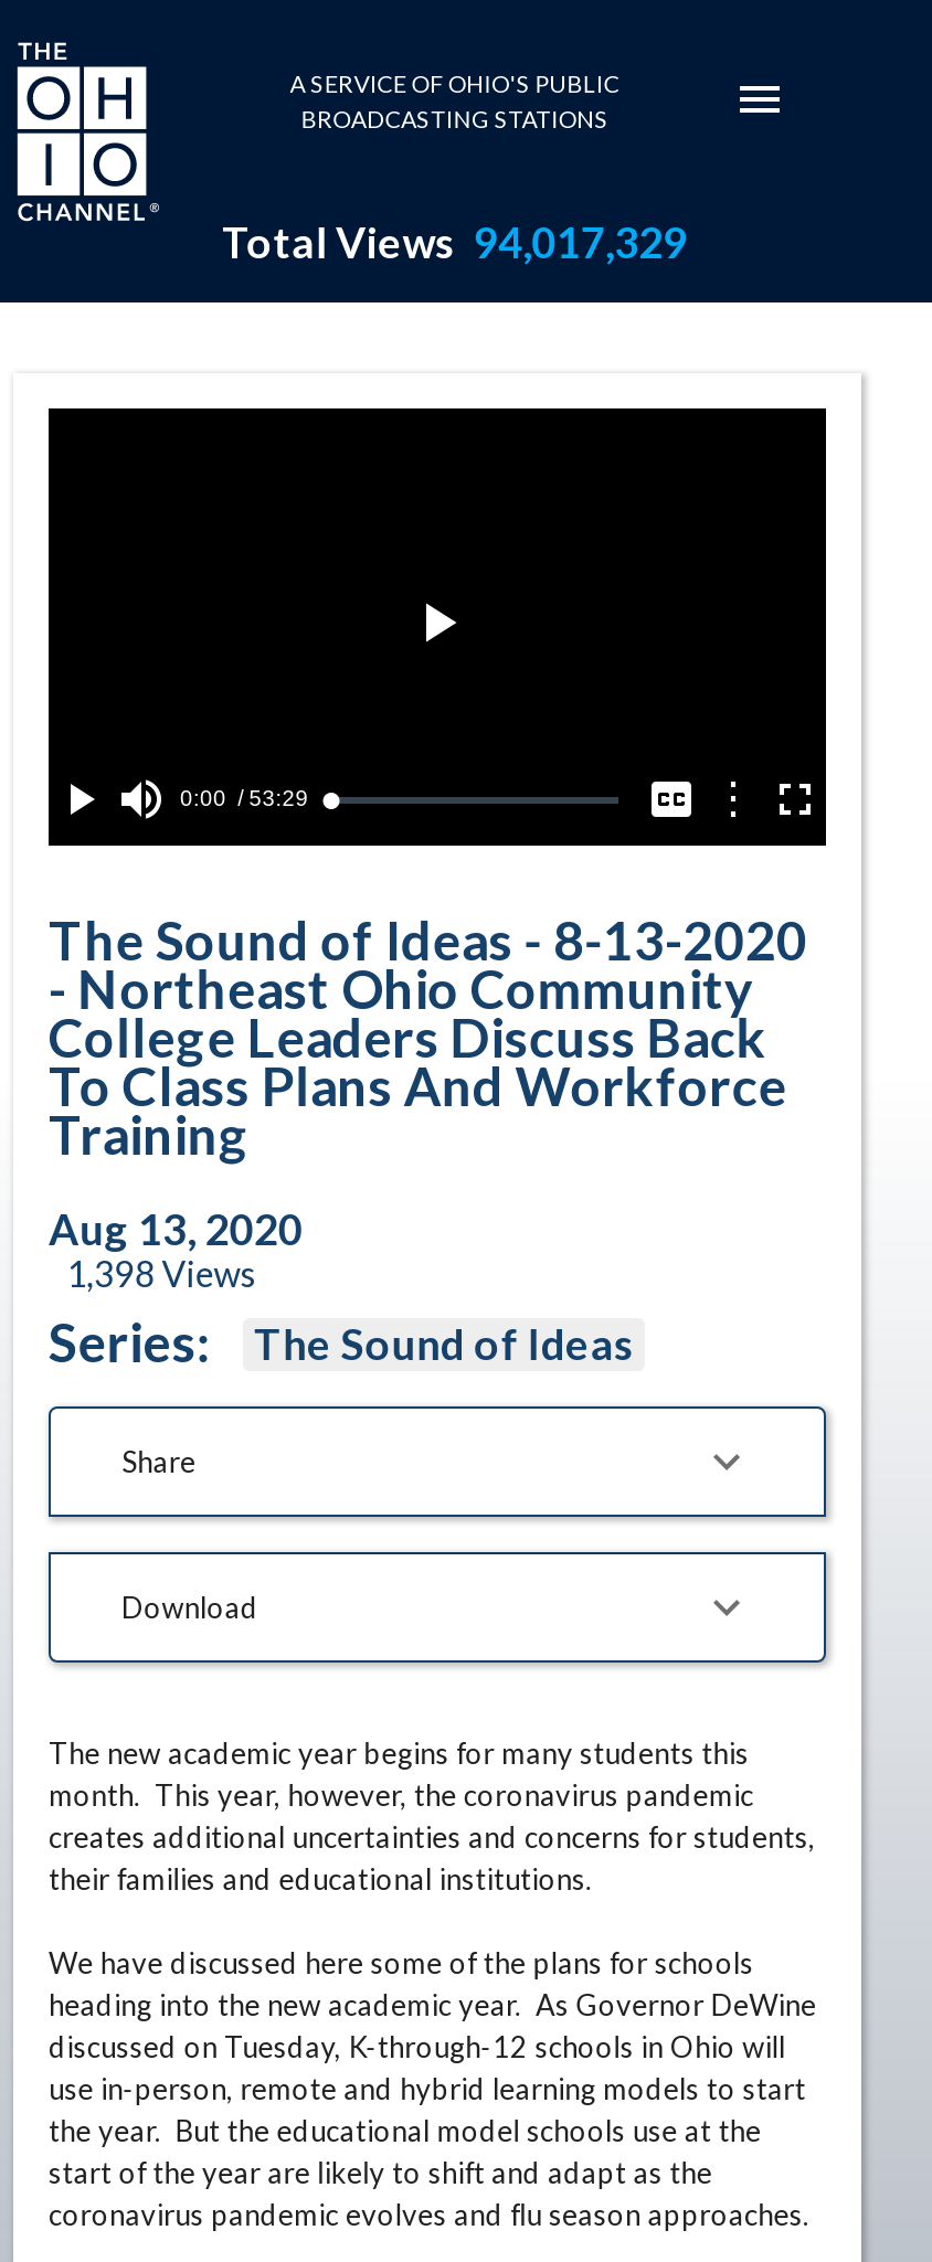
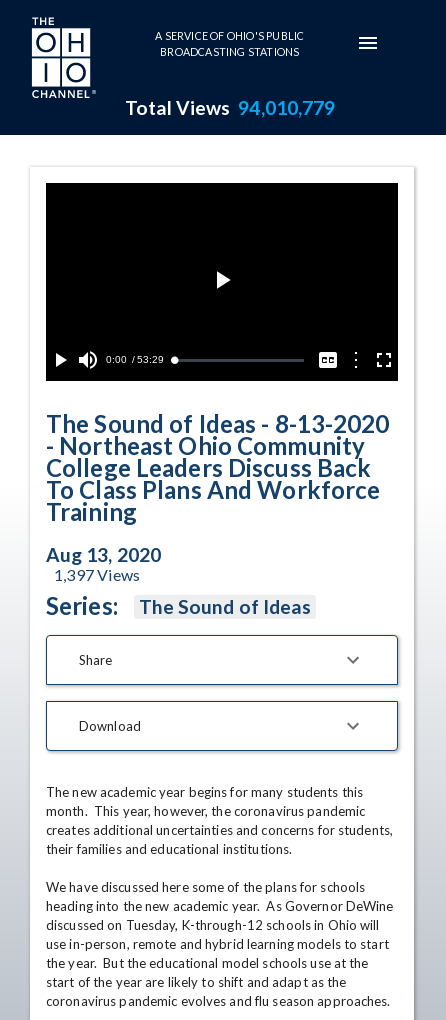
[222,216,687,267] Total Views 94,017,329 -> [124,96,335,119] Total Views 94,010,779
[66,1252,257,1294] 1,398 Views -> [54,565,140,584] 1,397 Views

